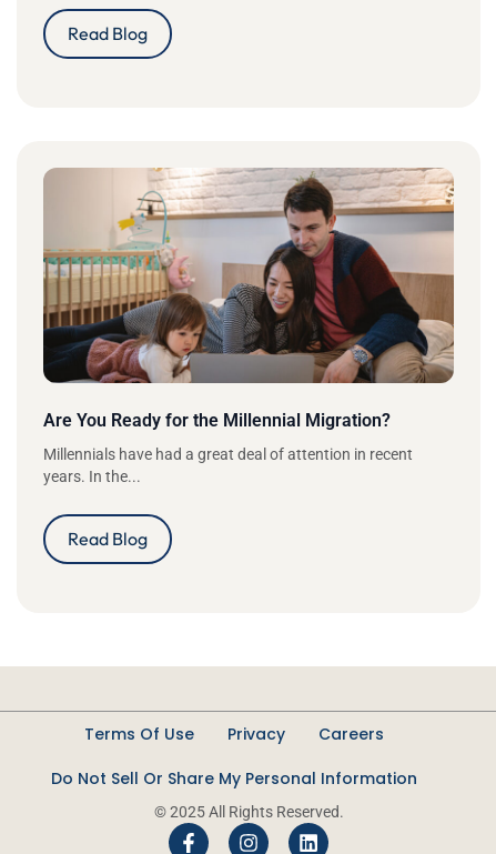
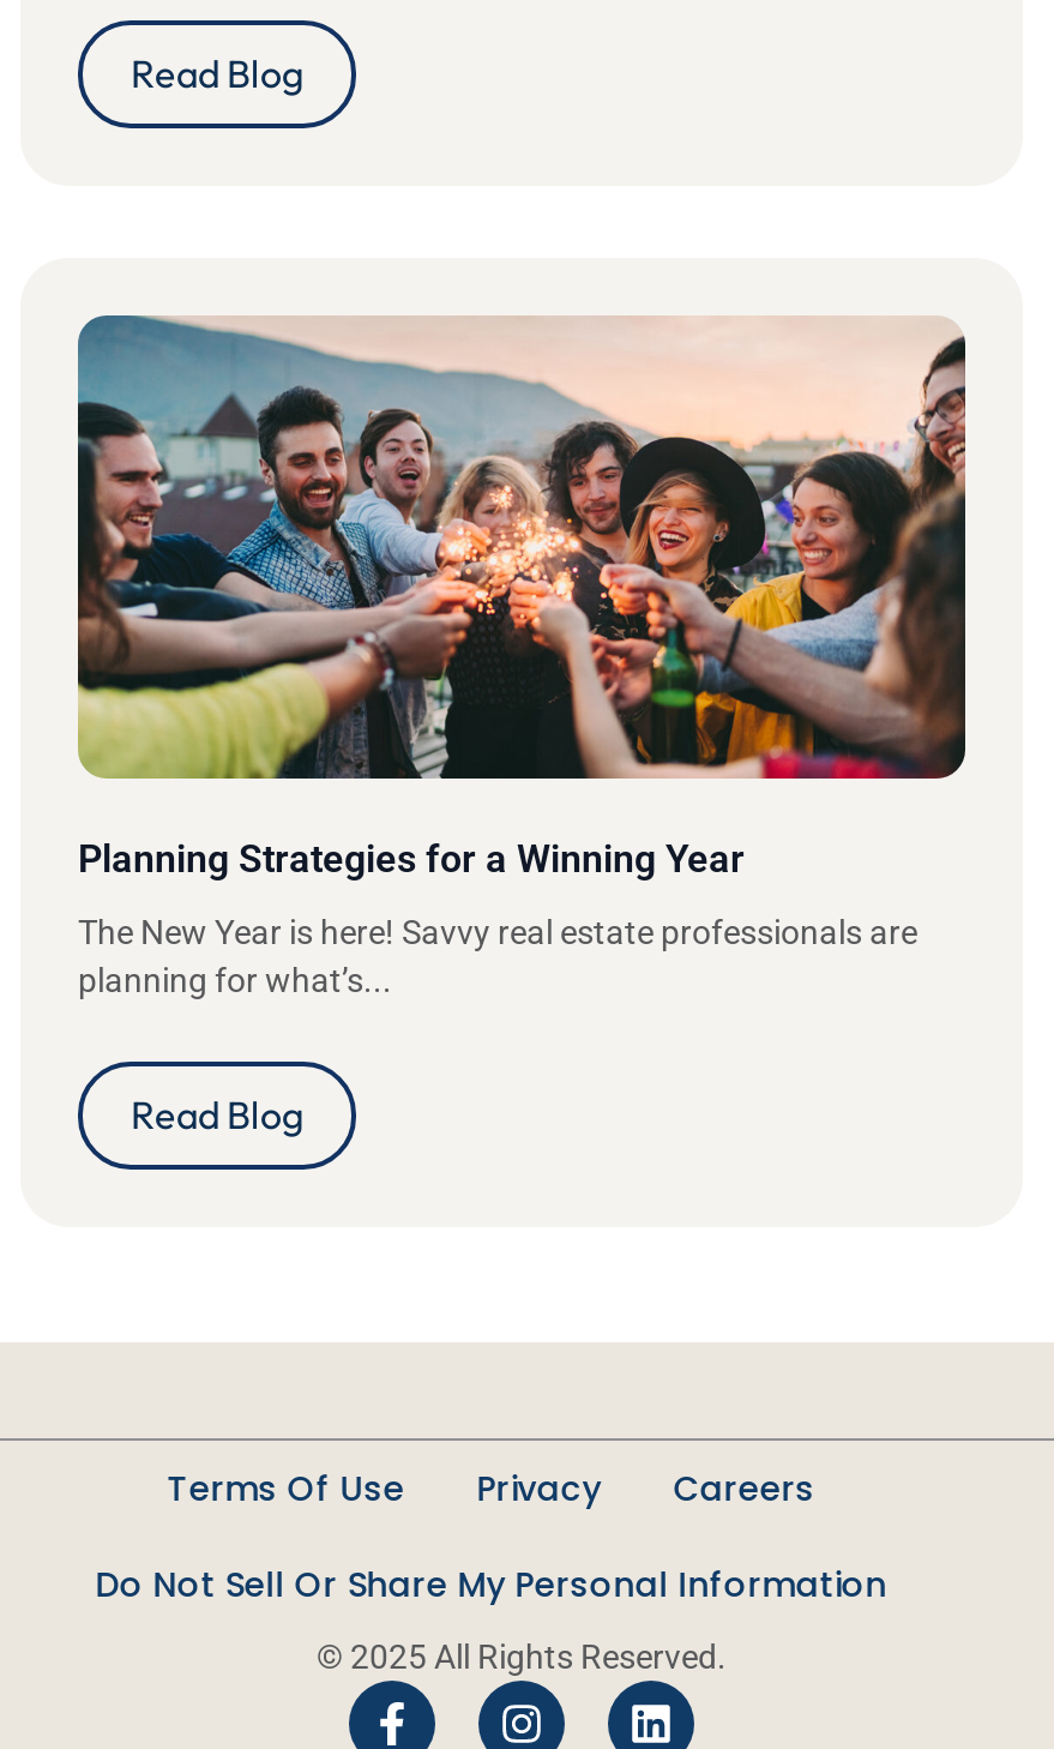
[42,168,455,430] [image] | Are You Ready for the Millennial Migration? -> [76,315,968,881] [image] | Planning Strategies for a Winning Year
[43,445,413,485] Millennials have had a great deal of attention in recent | years. In the... -> [78,912,917,998] The New Year is here! Savvy real estate professionals are | planning for what’s...

